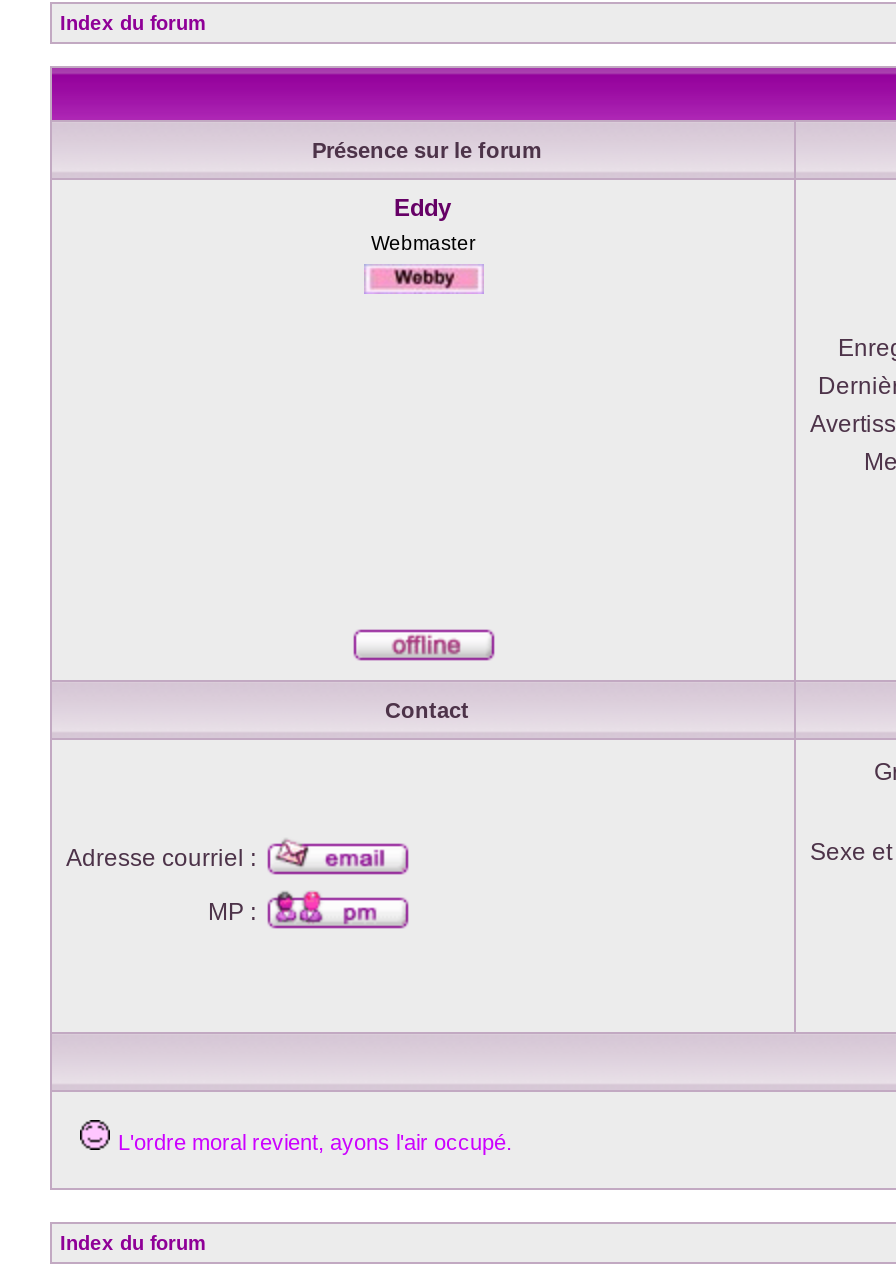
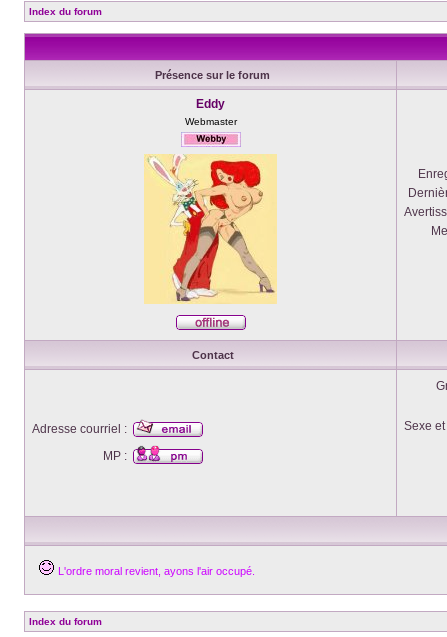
none -> [144,154,277,304] [image]

